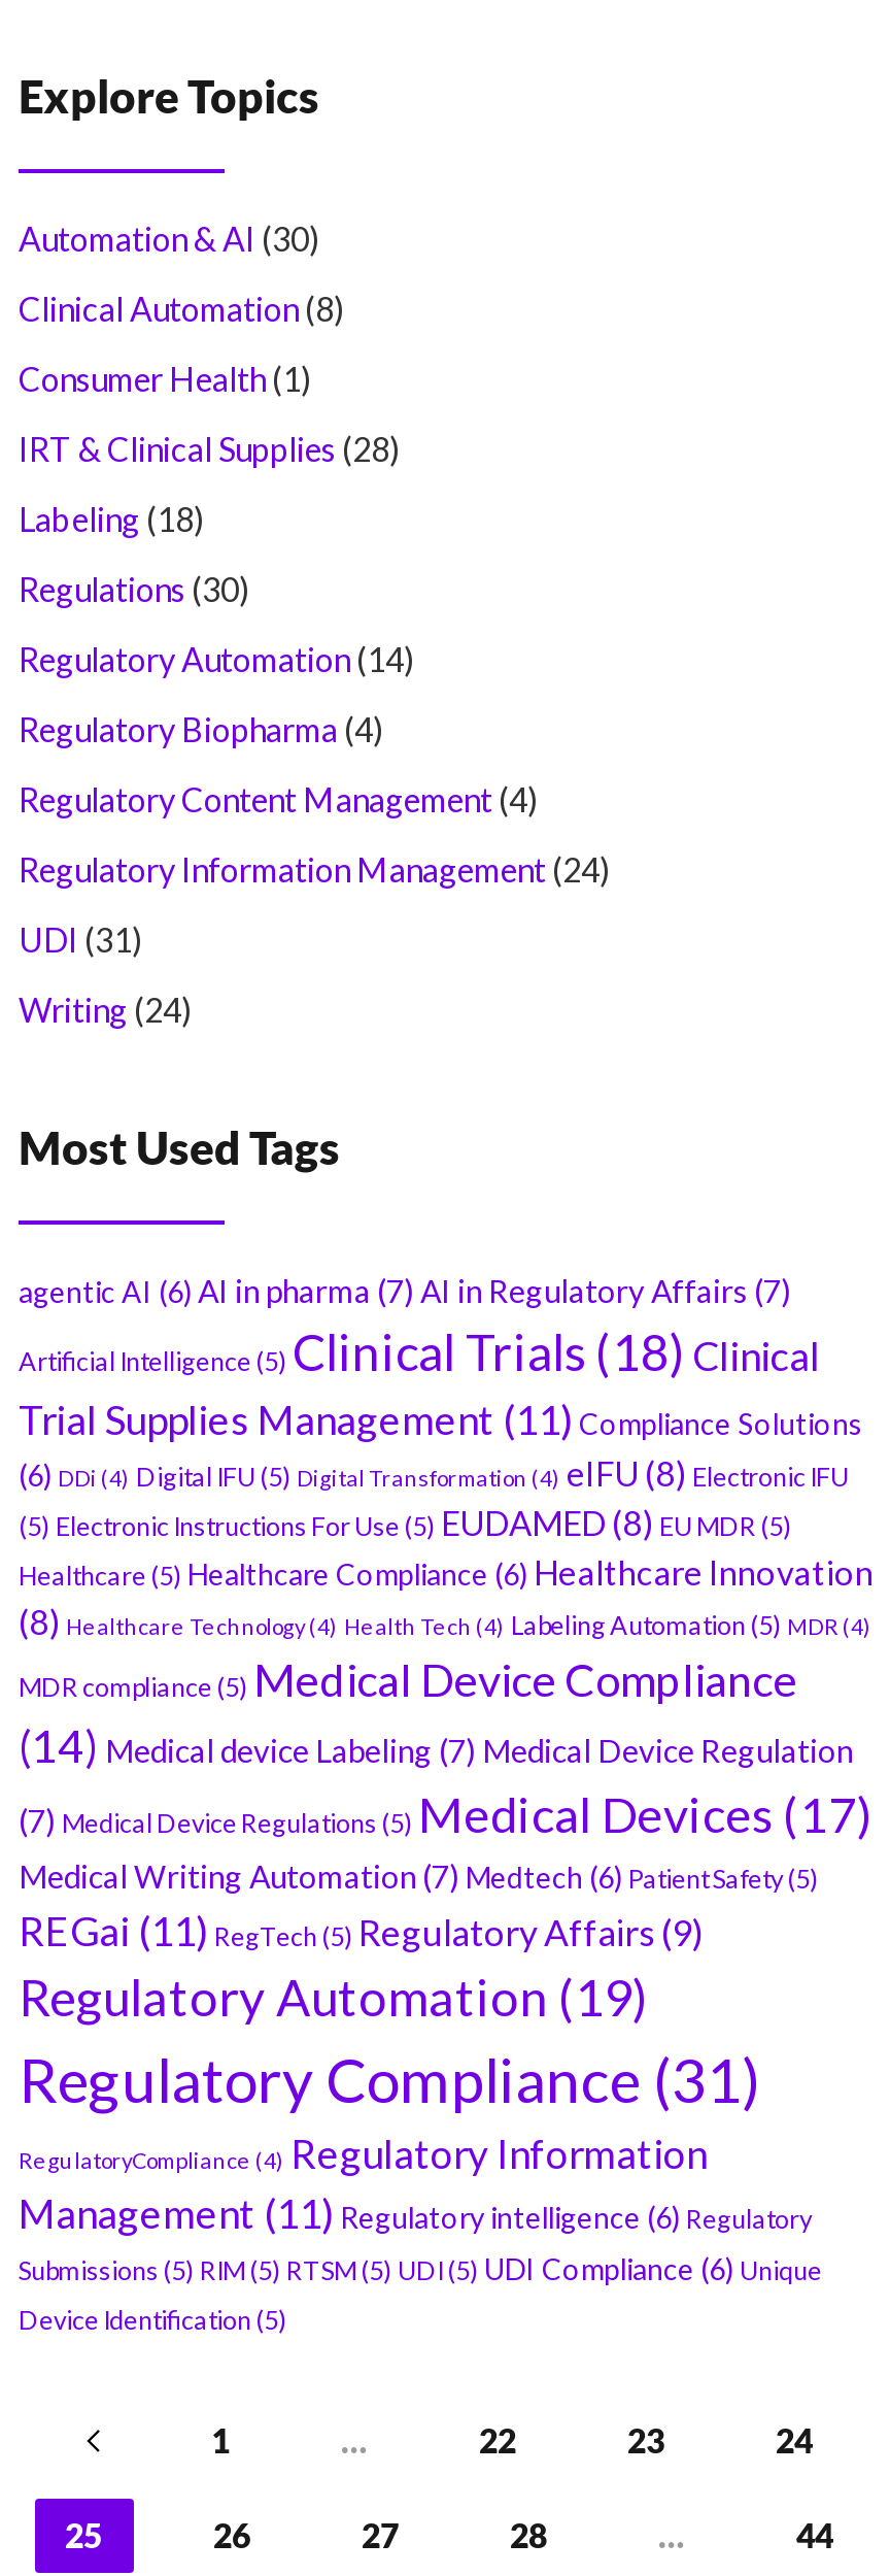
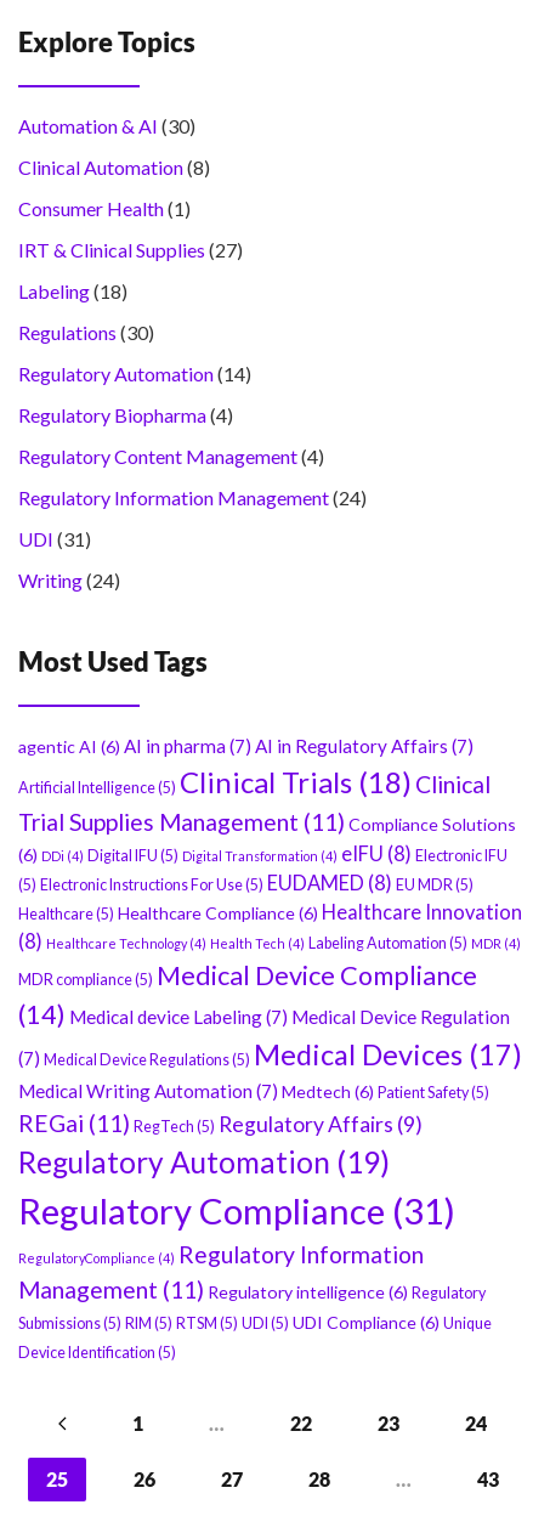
[19,429,400,468] IRT & Clinical Supplies (28) -> [18,238,243,261] IRT & Clinical Supplies (27)
[796,2515,833,2554] 44 -> [477,1467,498,1490] 43

